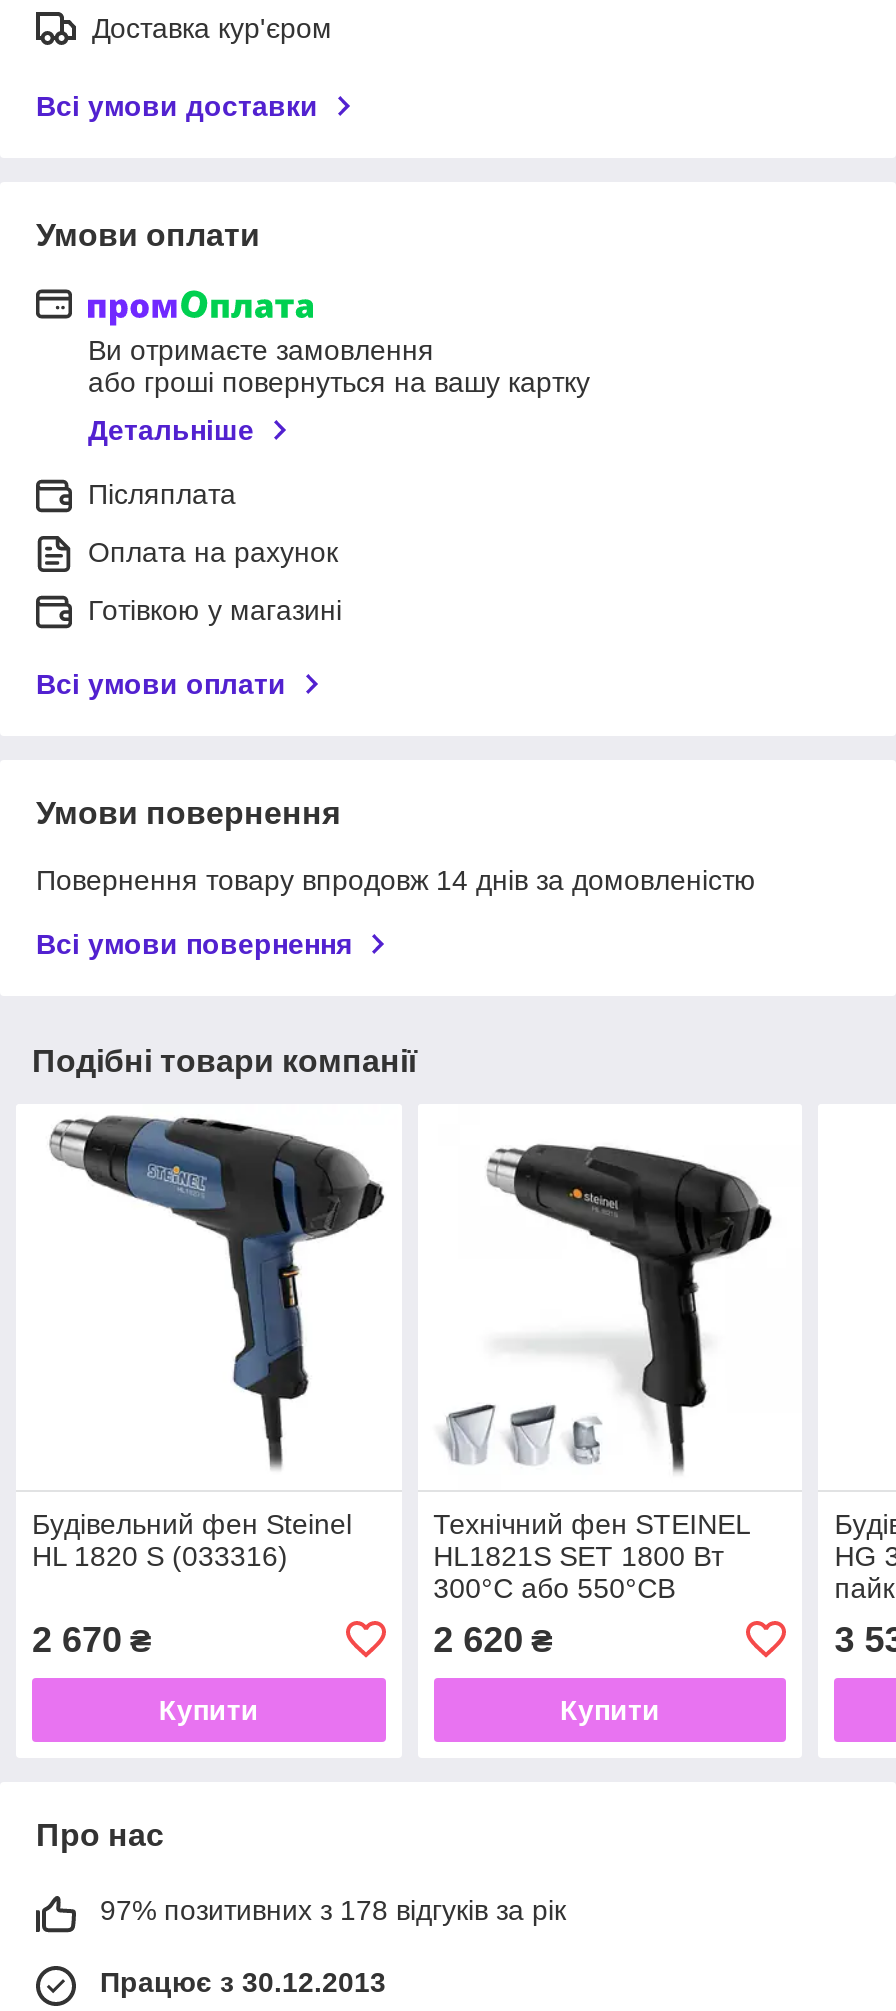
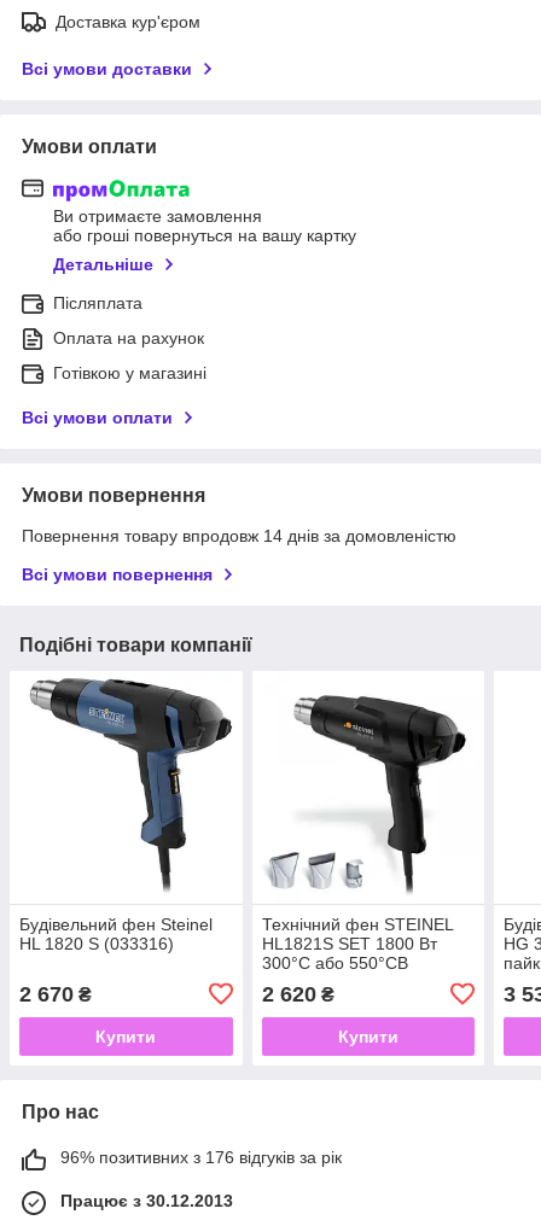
[100,1894,566,1926] 97% позитивних з 178 відгуків за рік -> [60,1147,342,1167] 96% позитивних з 176 відгуків за рік

